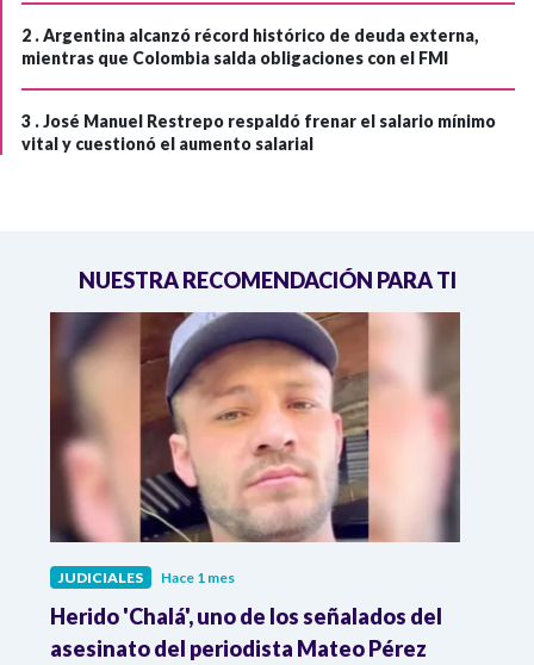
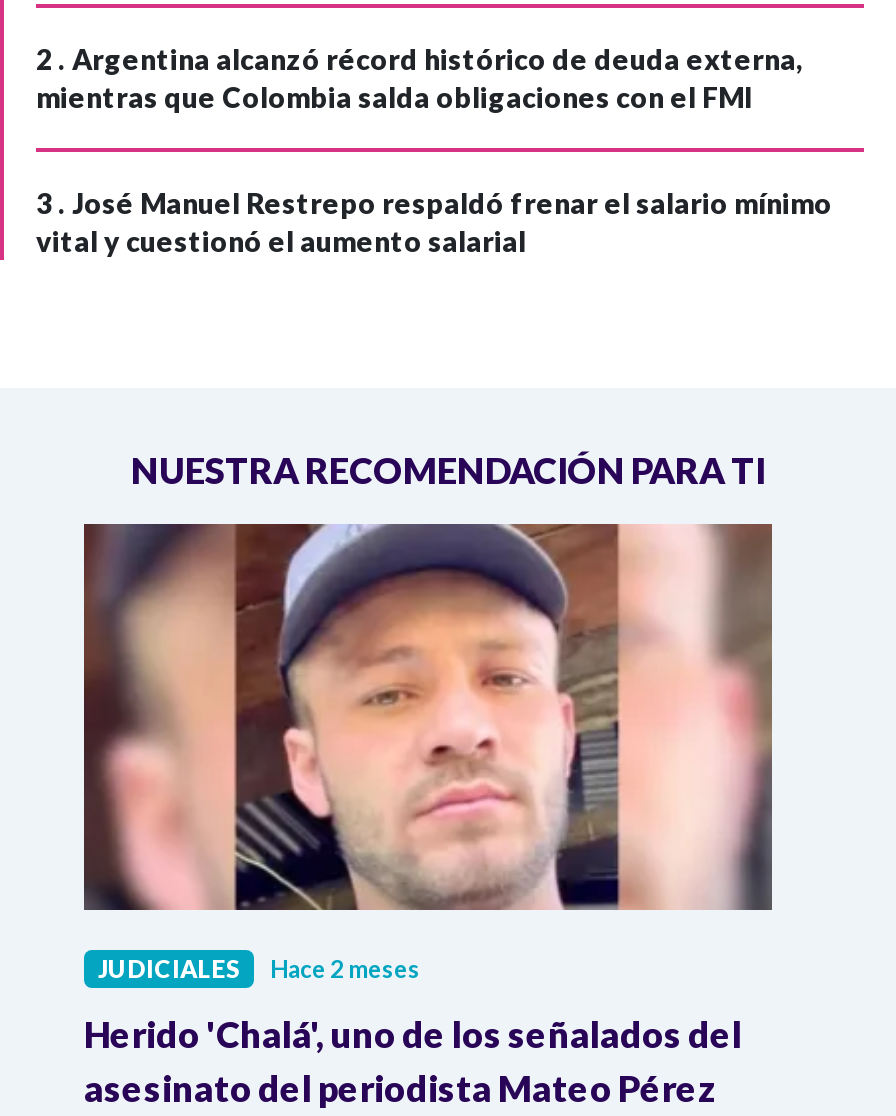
[58,568,235,586] JUDICIALES Hace 1 mes -> [98,953,420,983] JUDICIALES Hace 2 meses

